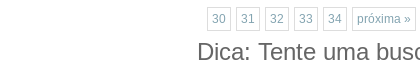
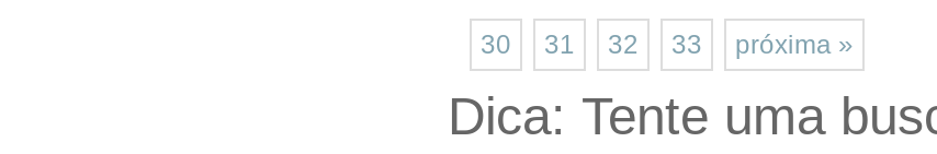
[328,12,342,26] 34 -> none

